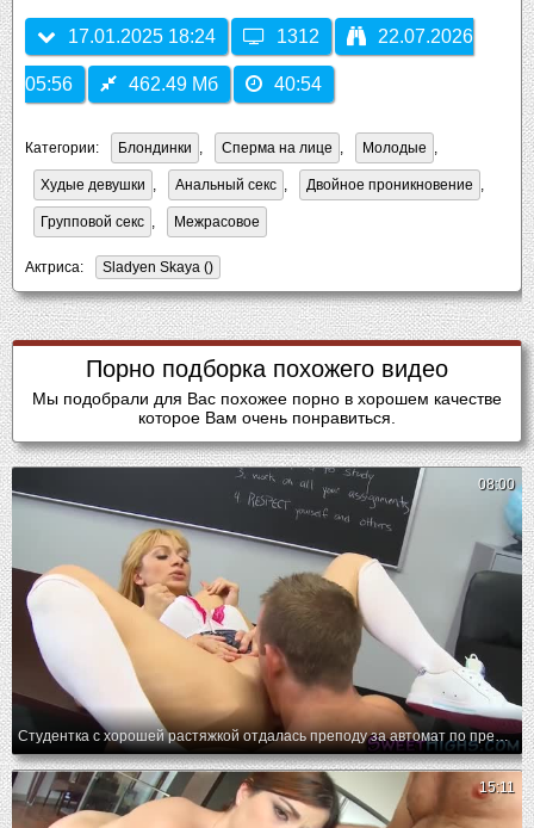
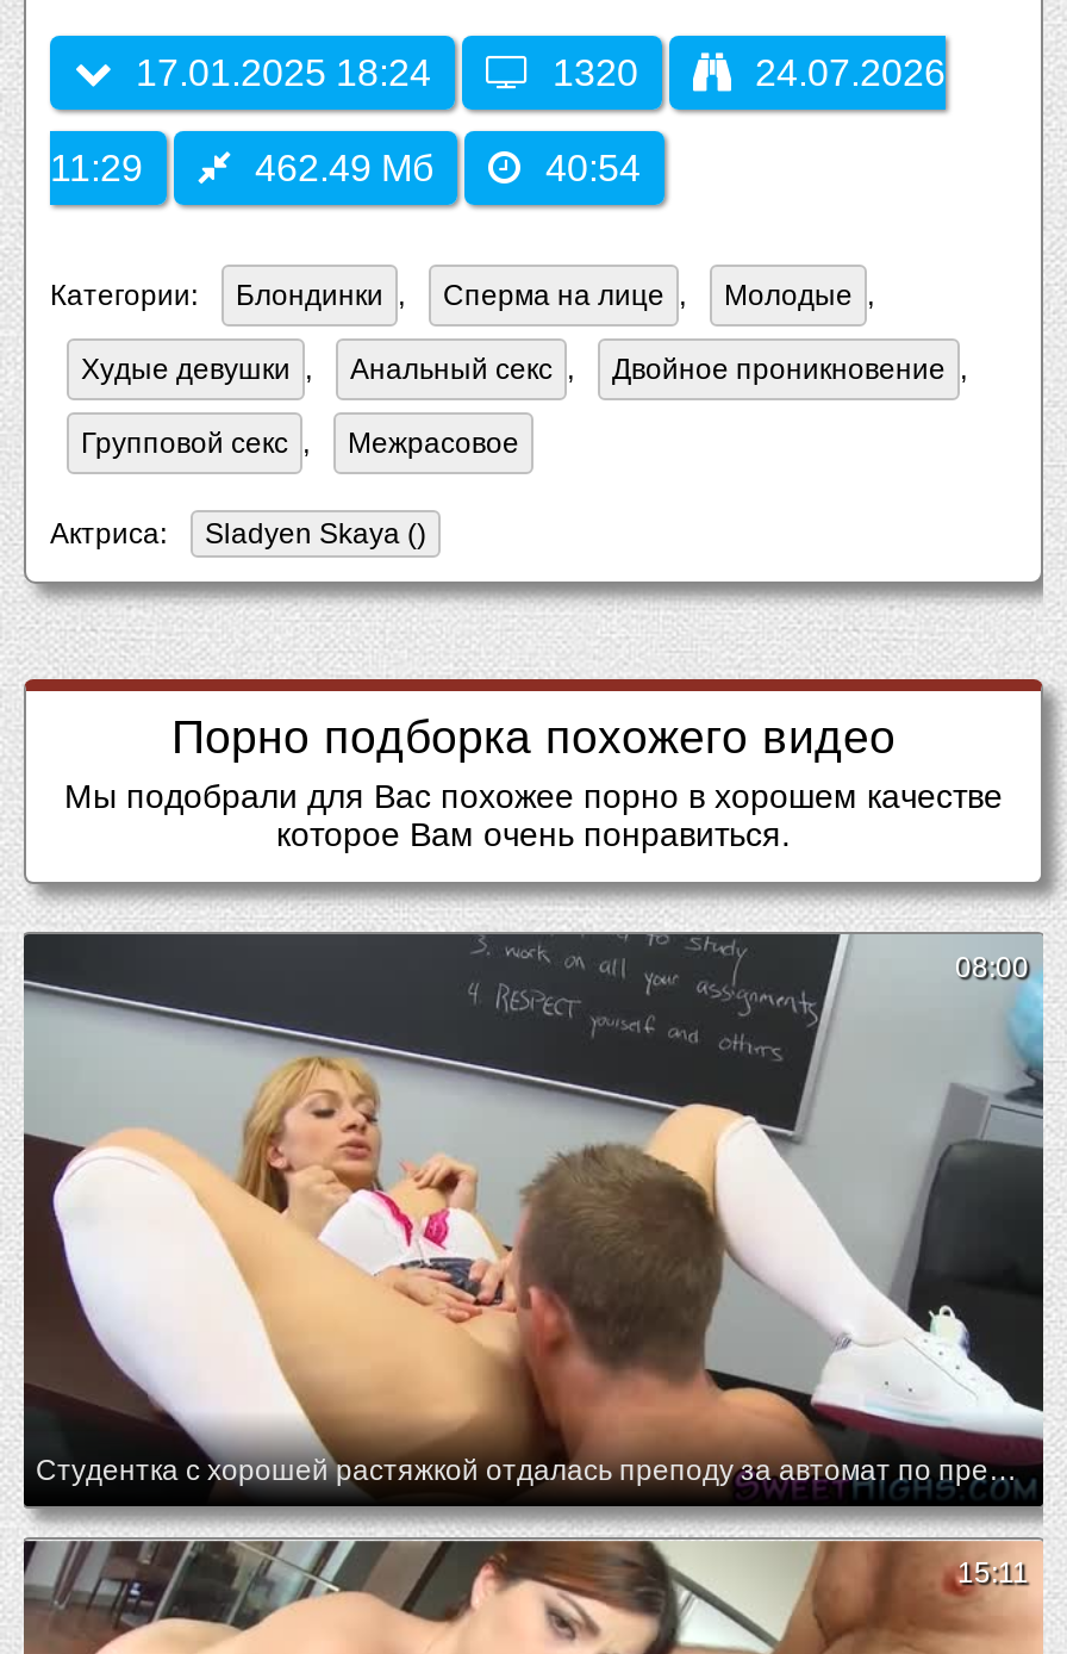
[277,26,319,46] 1312 -> [553,51,638,92] 1320
[378,26,473,46] 22.07.2026 -> [755,51,946,92] 24.07.2026
[25,73,73,94] 05:56 -> [50,147,143,187] 11:29

